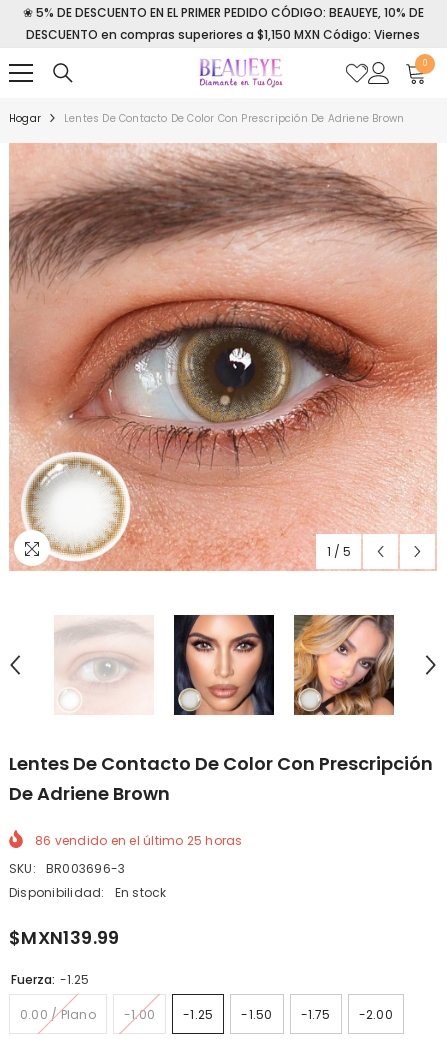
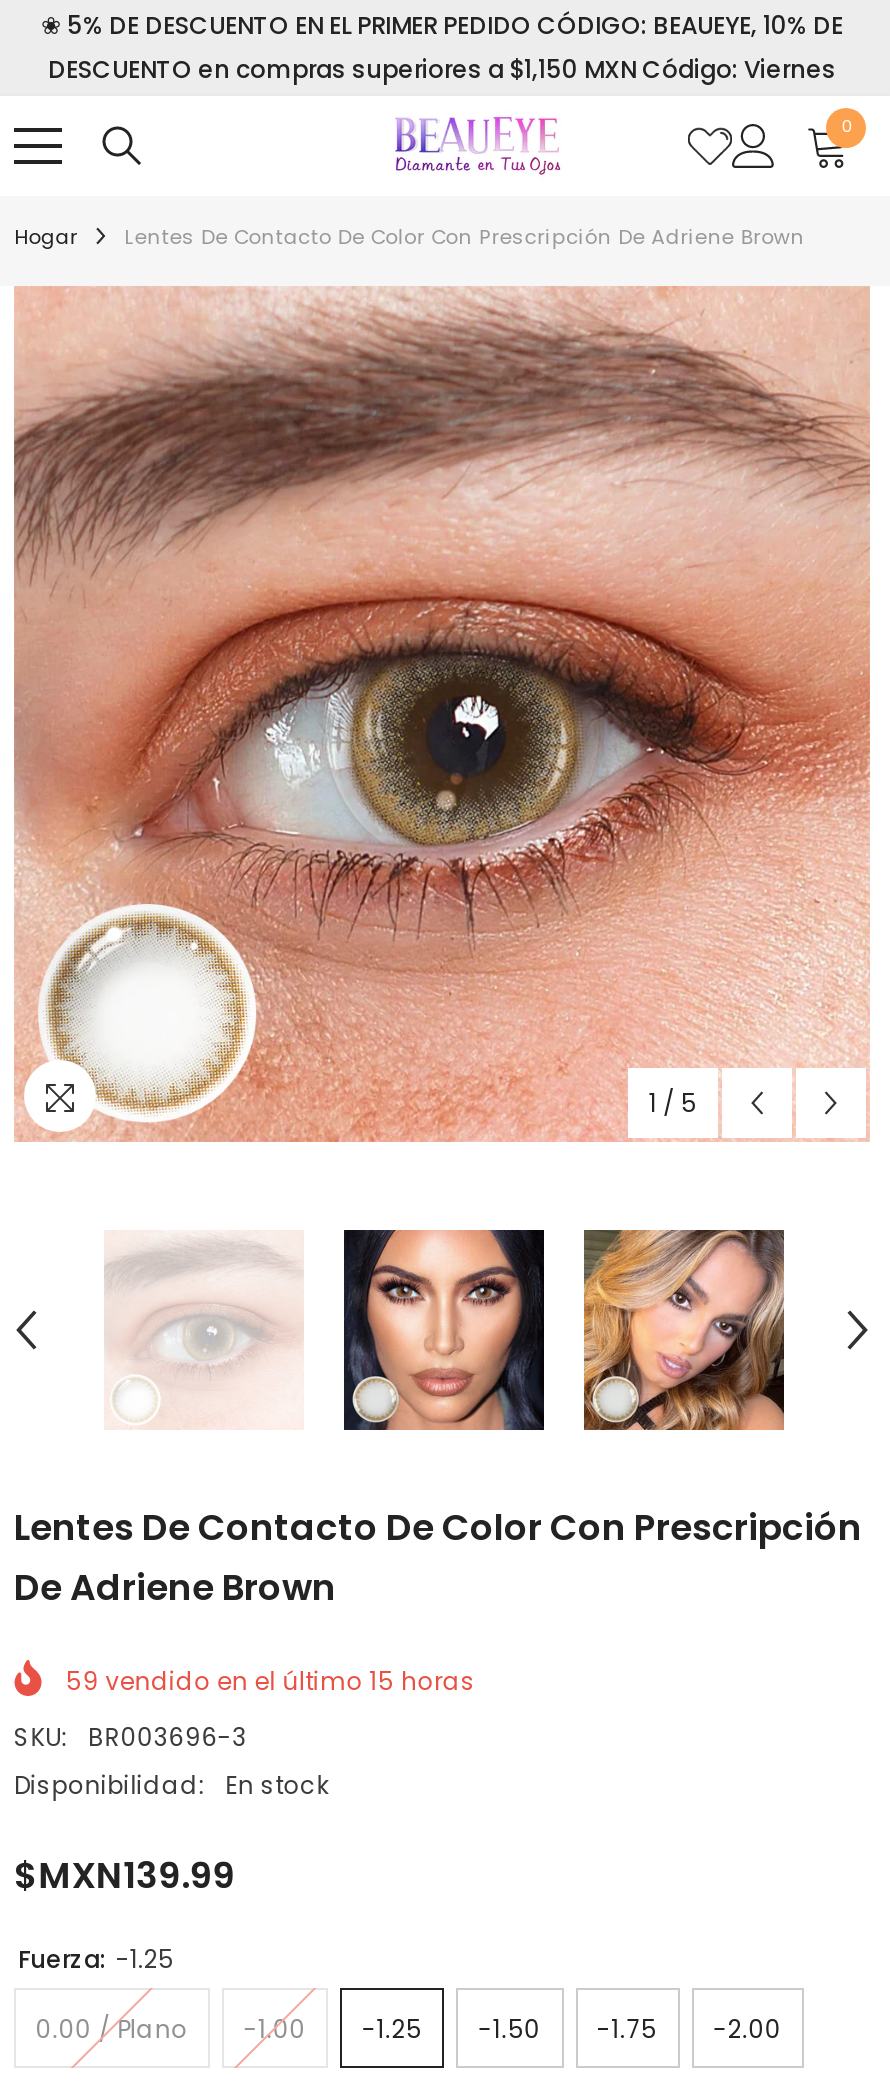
[35,832,243,849] 86 vendido en el último 25 horas -> [66,1663,475,1697] 59 vendido en el último 15 horas

